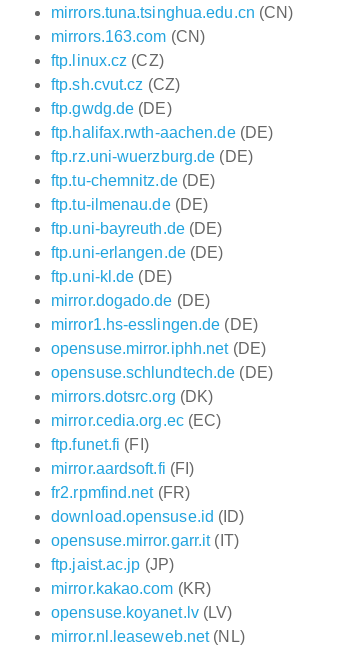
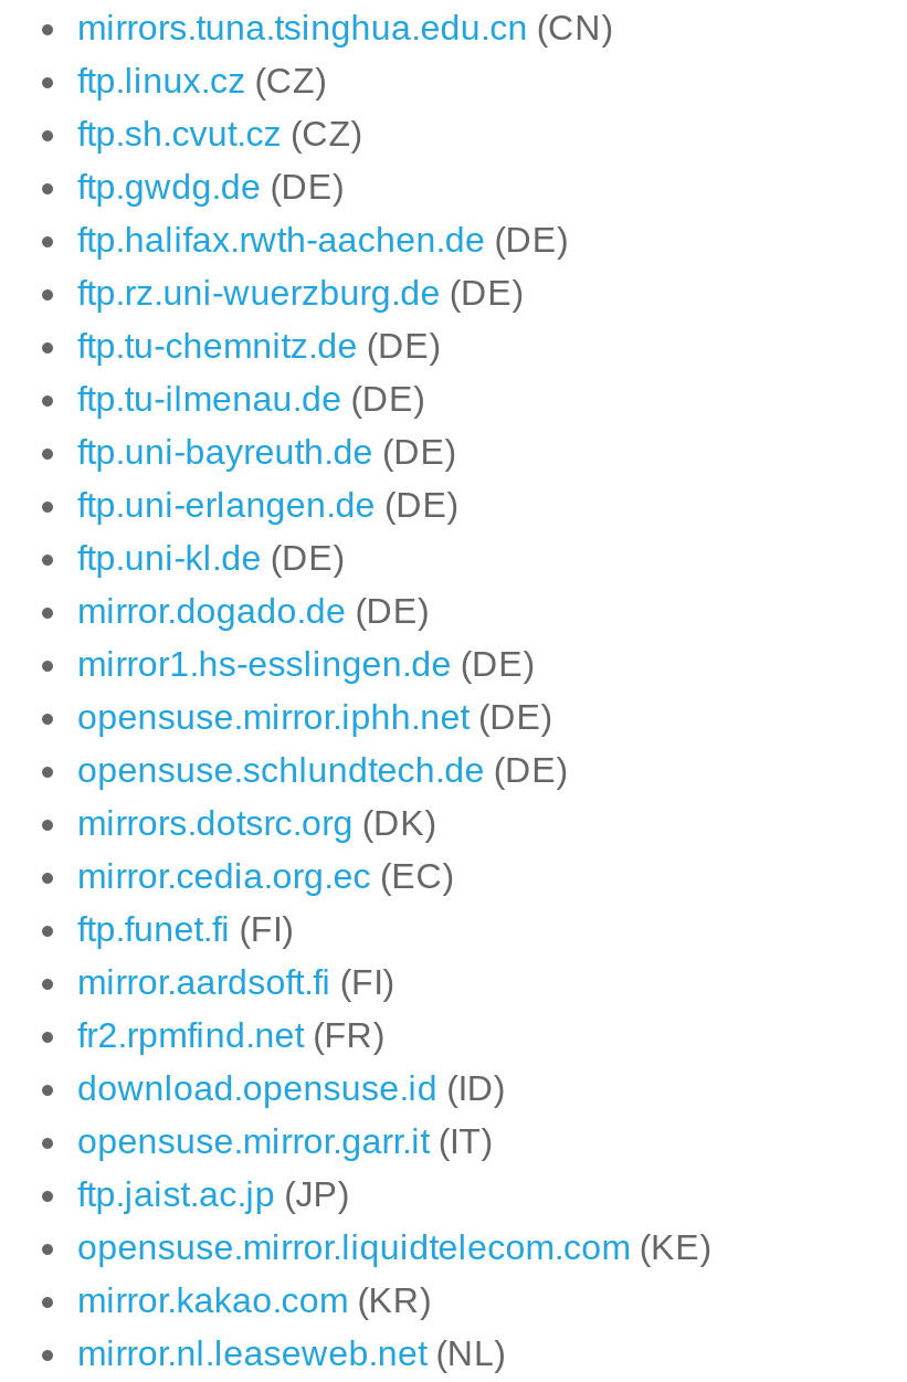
[51,28,205,45] mirrors.163.com (CN) -> none
none -> [77,1228,711,1266] opensuse.mirror.liquidtelecom.com (KE)
[51,604,232,621] opensuse.koyanet.lv (LV) -> none

